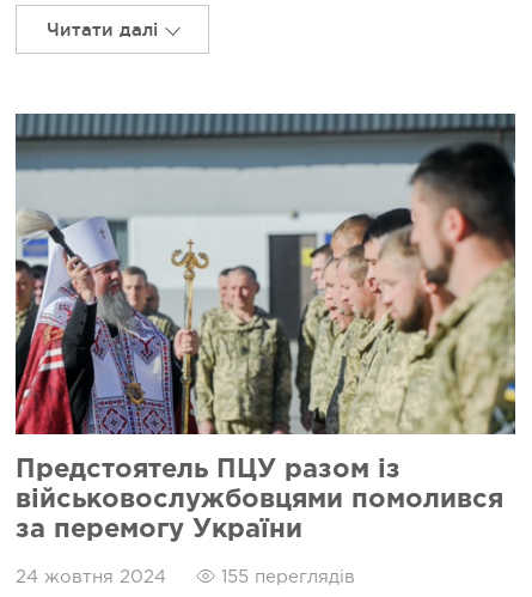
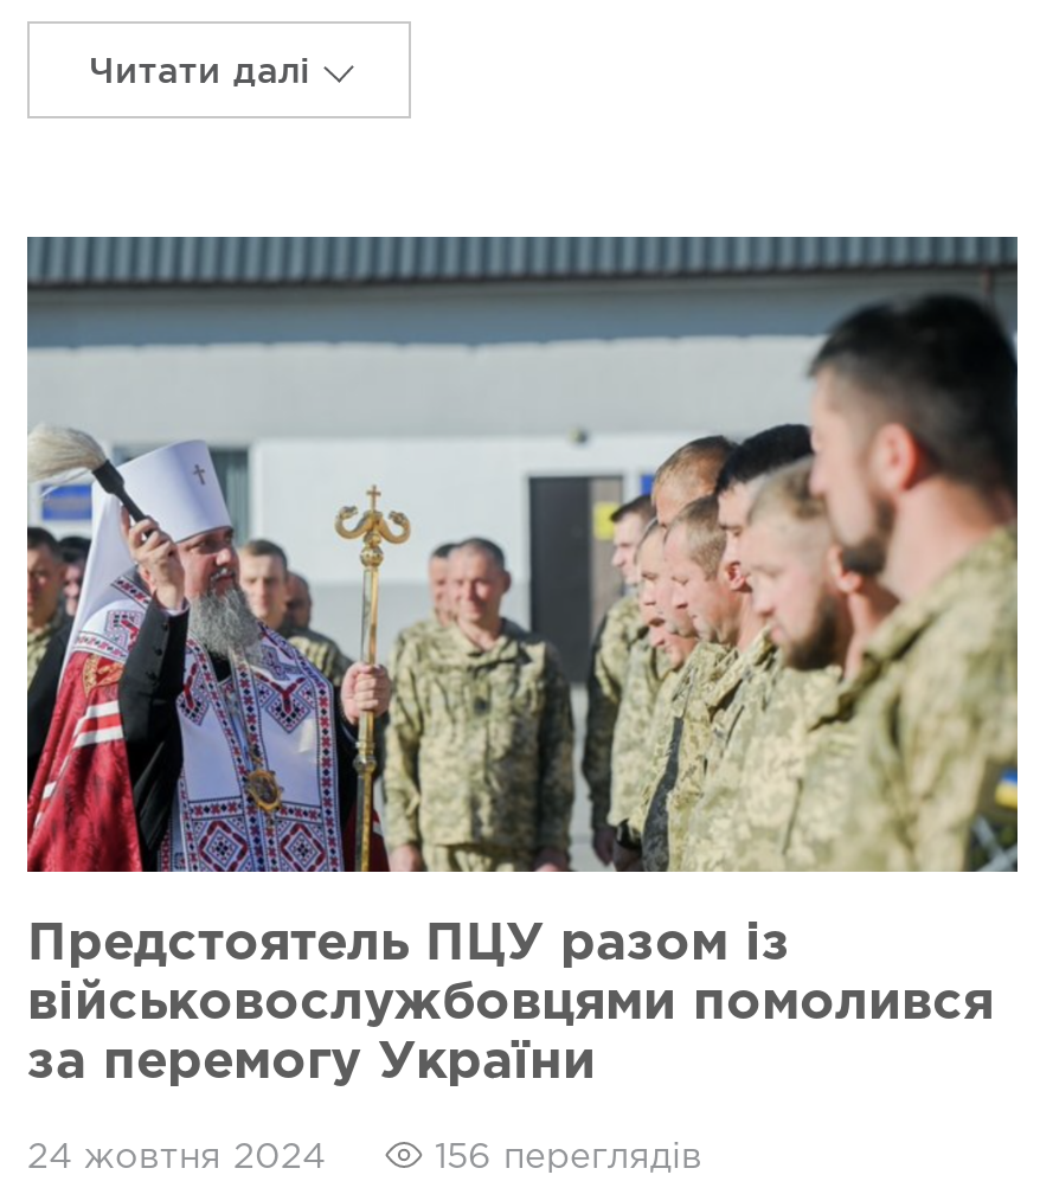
[215,570,355,585] 155 переглядів -> [423,1142,702,1173] 156 переглядів

